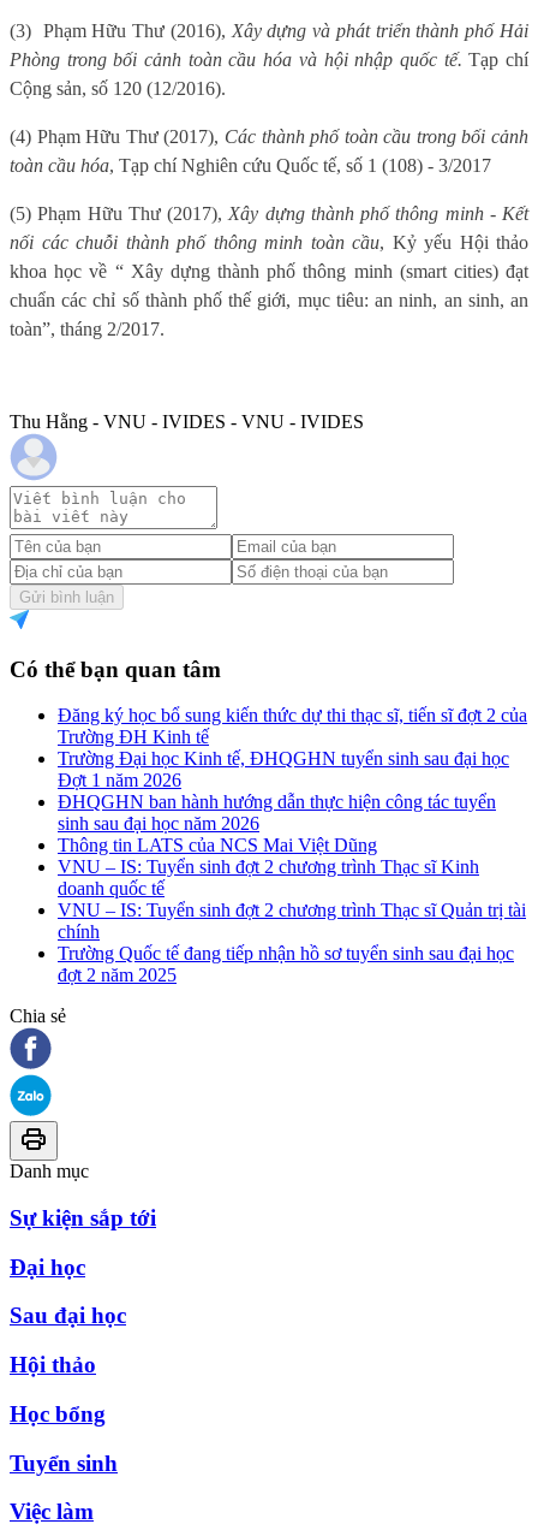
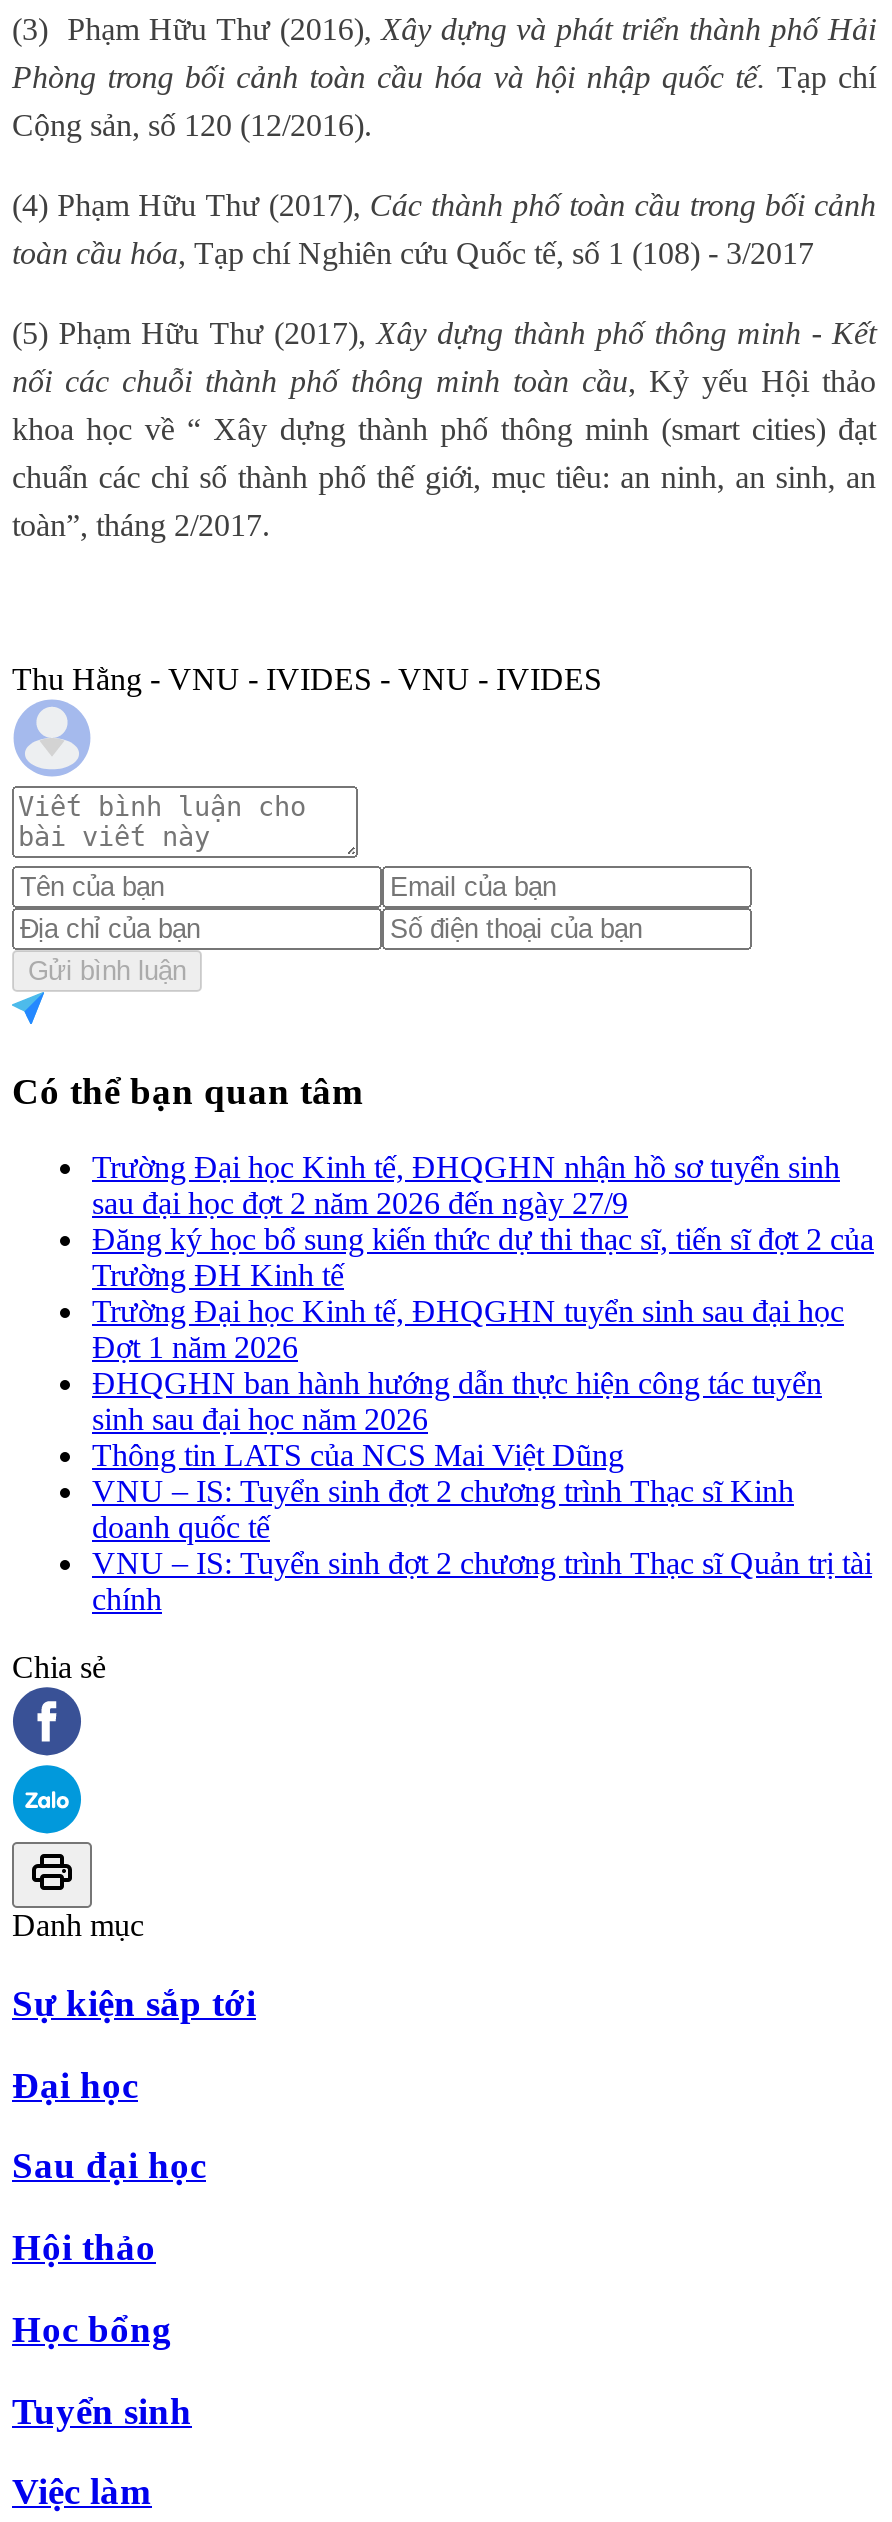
none -> [92,1150,840,1220] Trường Đại học Kinh tế, ĐHQGHN nhận hồ sơ tuyển sinh | sau đại học đợt 2 năm 2026 đến ngày 27/9
moved [58,705,527,942] -> [92,1222,874,1616]: Đăng ký học bổ sung kiến thức dự thi thạc sĩ, tiến sĩ đợt 2 của | Trường ĐH Kinh tế | Trường Đại học Kinh tế, ĐHQGHN tuyển sinh sau đại học | ... | VNU – IS: Tuyển sinh đợt 2 chương trình Thạc sĩ Quản trị tài | chính
[58,943,514,985] Trường Quốc tế đang tiếp nhận hồ sơ tuyển sinh sau đại học | đợt 2 năm 2025 -> none

